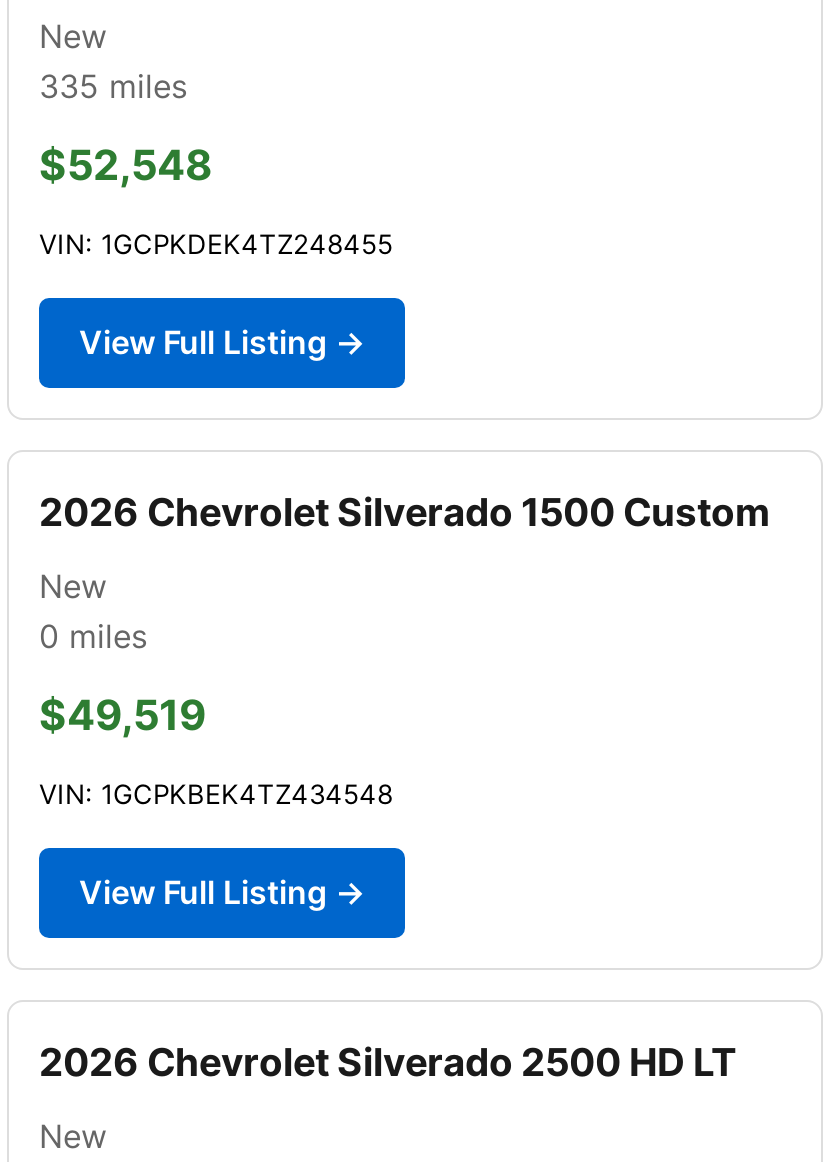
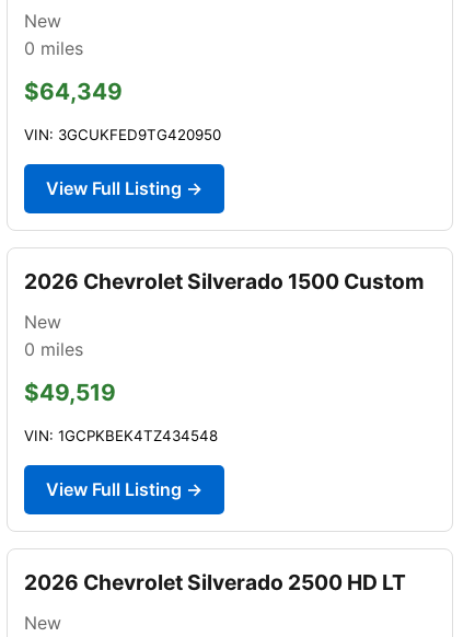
[39,66,187,106] 335 miles -> [24,37,83,59] 0 miles
[39,140,213,190] $52,548 -> [24,78,123,105] $64,349
[39,228,393,260] VIN: 1GCPKDEK4TZ248455 -> [24,126,221,143] VIN: 3GCUKFED9TG420950

